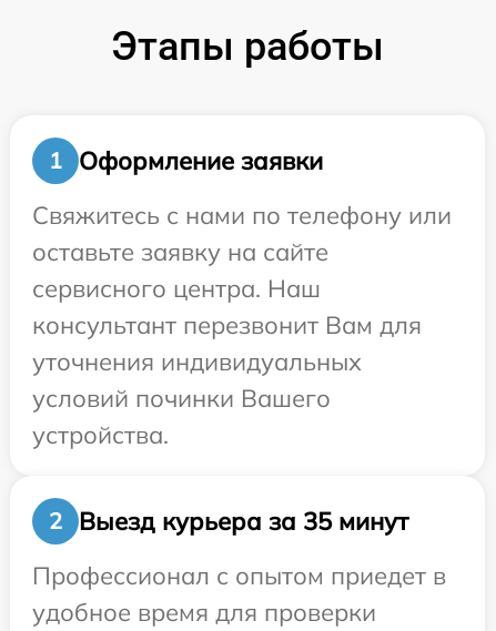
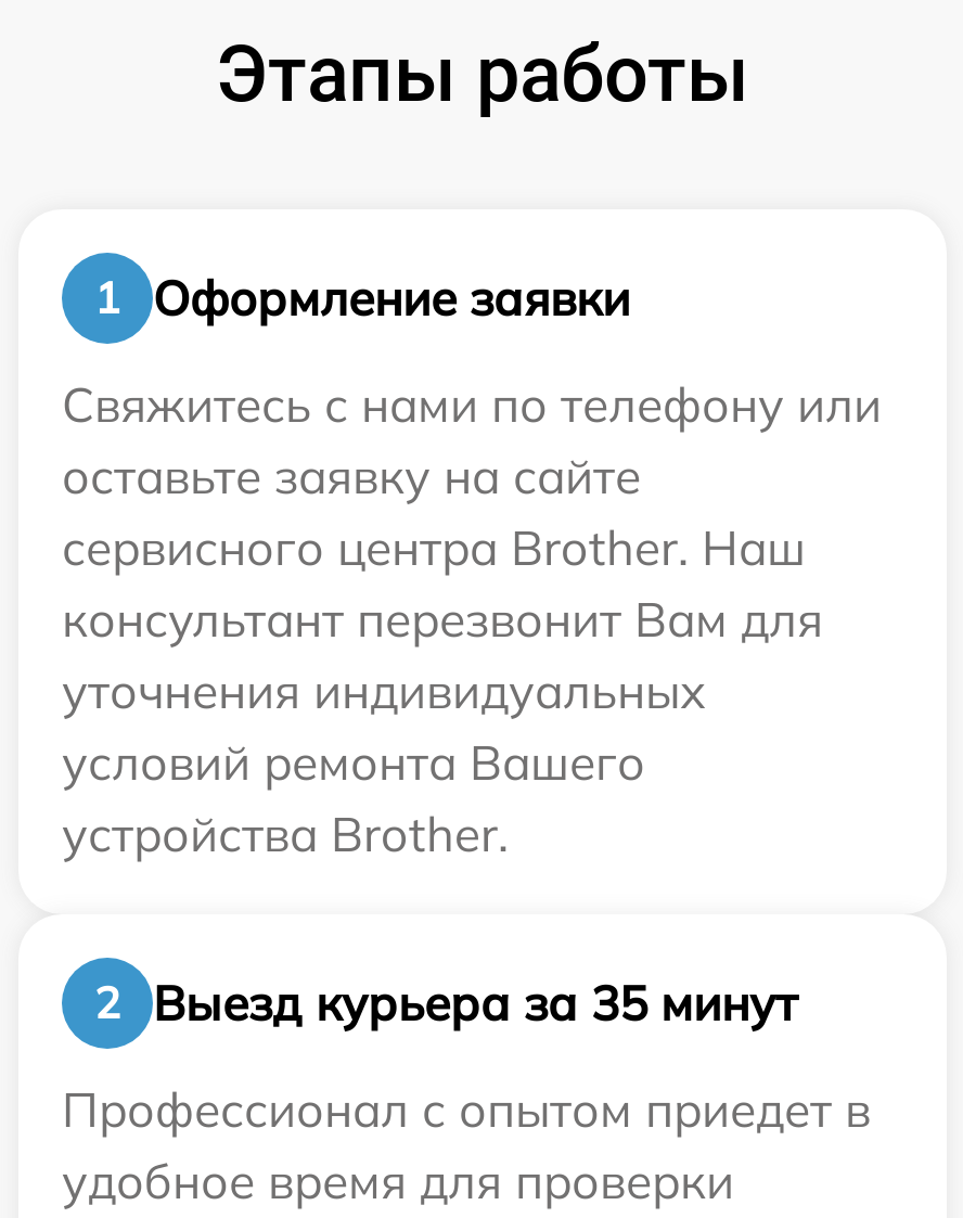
[32,273,321,304] сервисного центра. Наш -> [62,518,806,579] сервисного центра Brother. Наш
[32,383,331,451] условий починки Вашего | устройства. -> [62,733,645,865] условий ремонта Вашего | устройства Brother.

